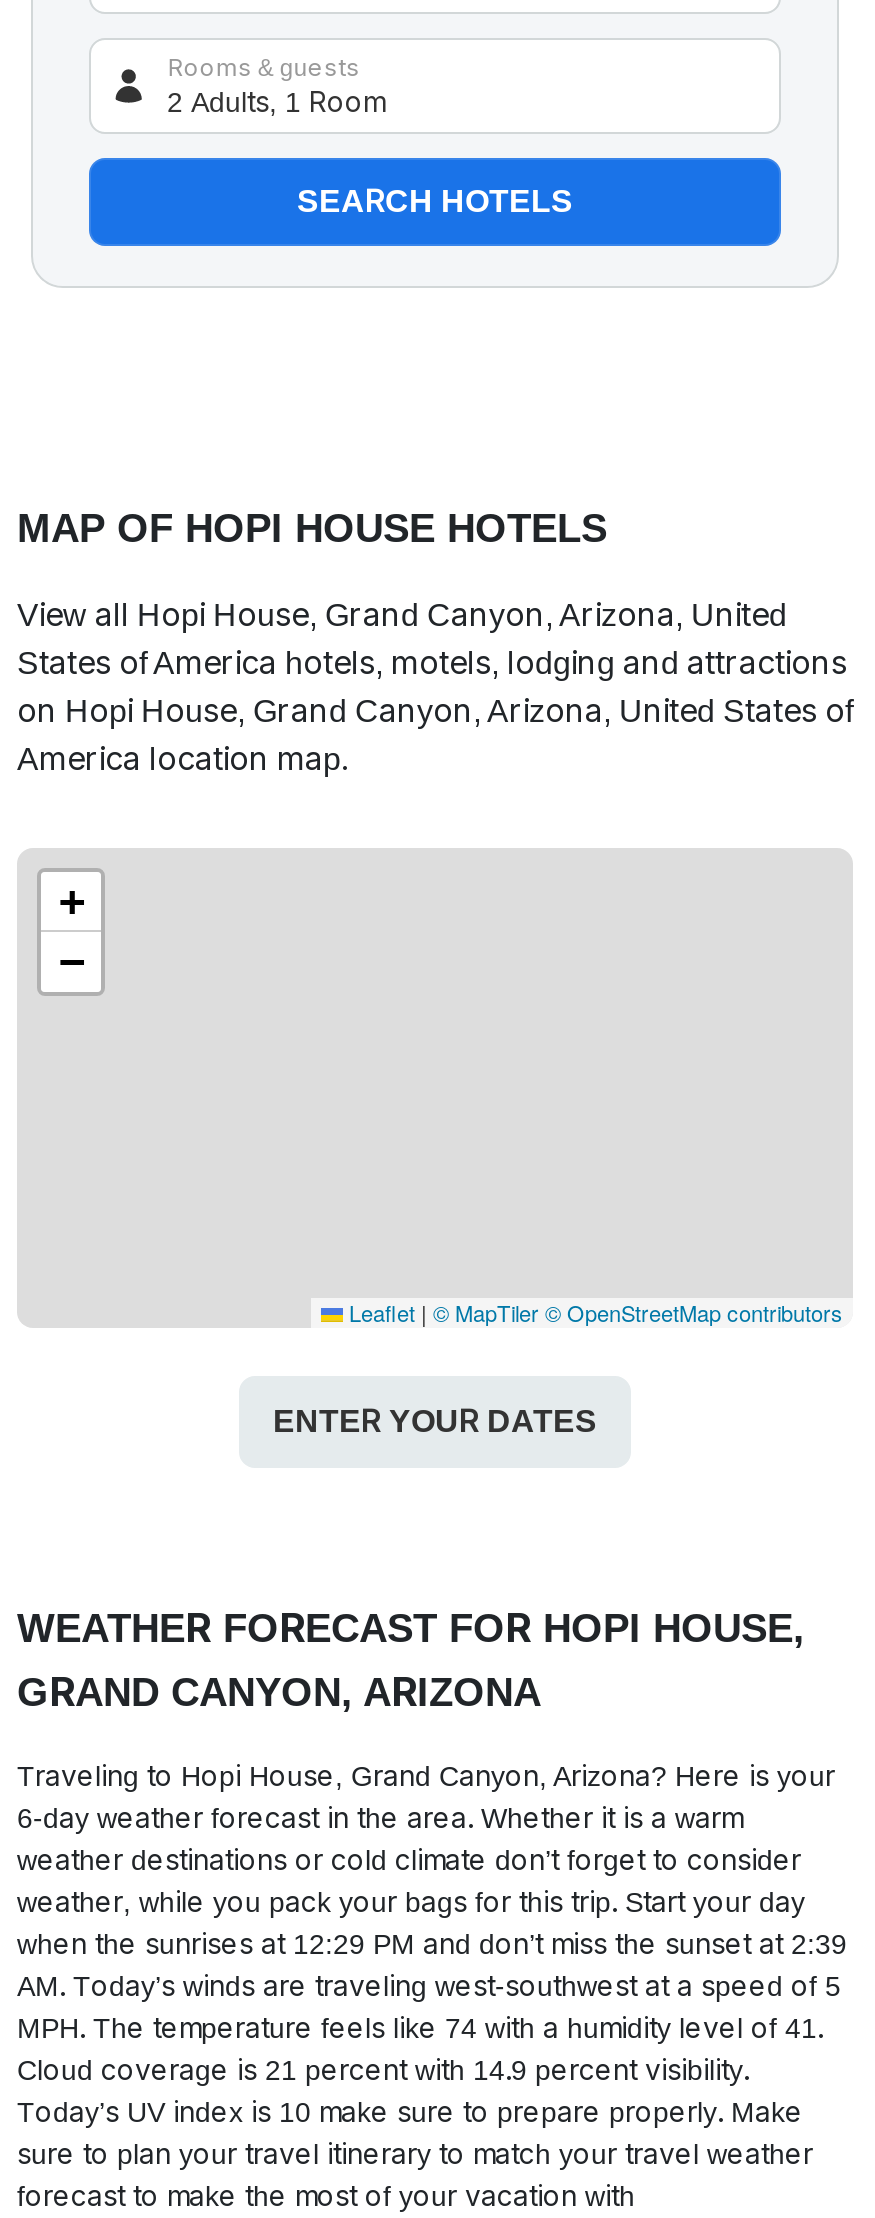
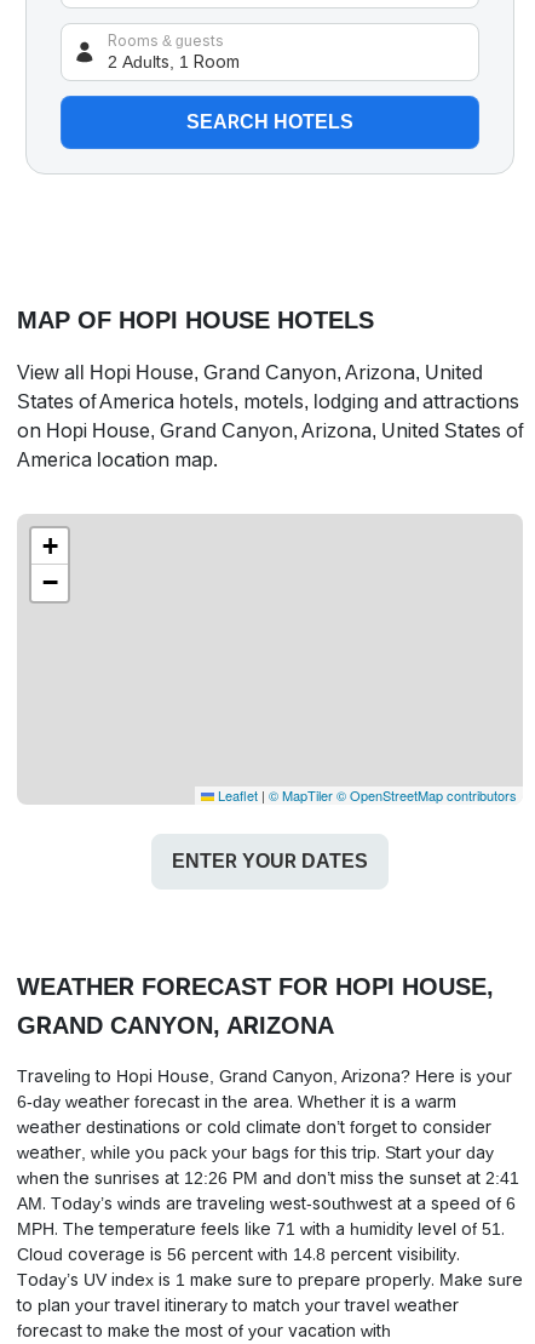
[17,1928,847,2170] when the sunrises at 12:29 PM and don’t miss the sunset at 2:39 | AM. Today’s winds are traveling west-southwest at a speed of 5 | MPH. The temperature feels like 74 with a humidity level of 41. | Cloud coverage is 21 percent with 14.9 percent visibility. | Today’s UV index is 10 make sure to prepare properly. Make | sure to plan your travel itinerary to match your travel weather -> [17,1168,523,1315] when the sunrises at 12:26 PM and don’t miss the sunset at 2:41 | AM. Today’s winds are traveling west-southwest at a speed of 6 | MPH. The temperature feels like 71 with a humidity level of 51. | Cloud coverage is 56 percent with 14.8 percent visibility. | Today’s UV index is 1 make sure to prepare properly. Make sure | to plan your travel itinerary to match your travel weather

